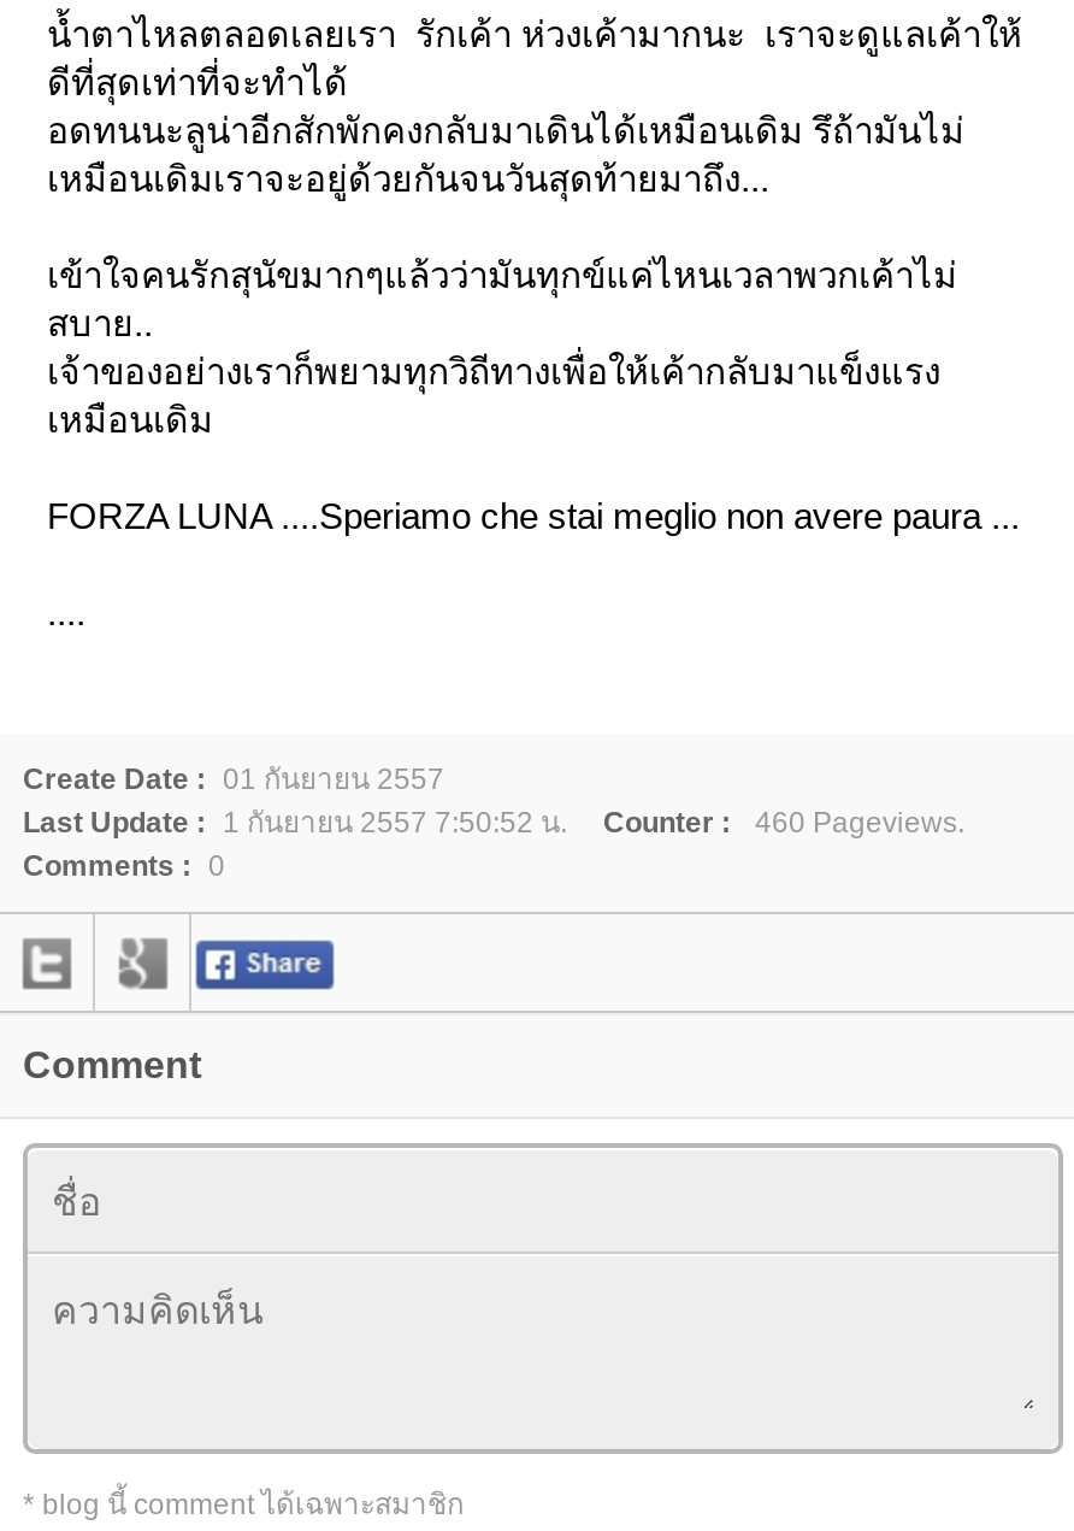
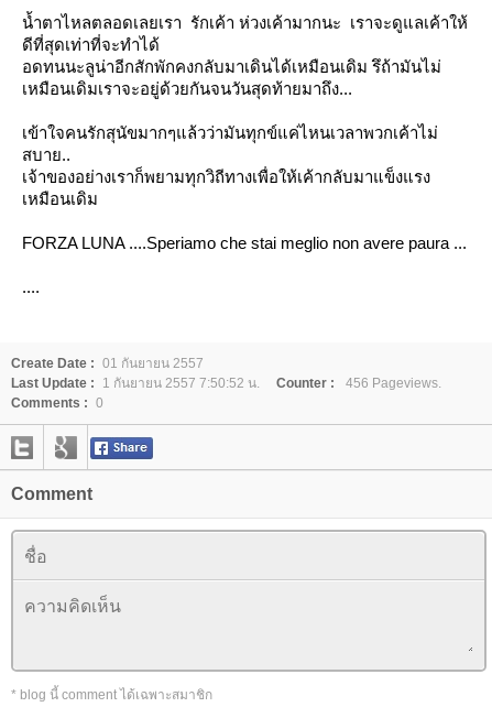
[603,806,964,840] Counter : 460 Pageviews. -> [276,376,441,391] Counter : 456 Pageviews.

